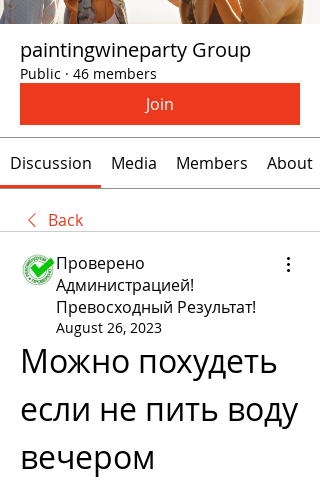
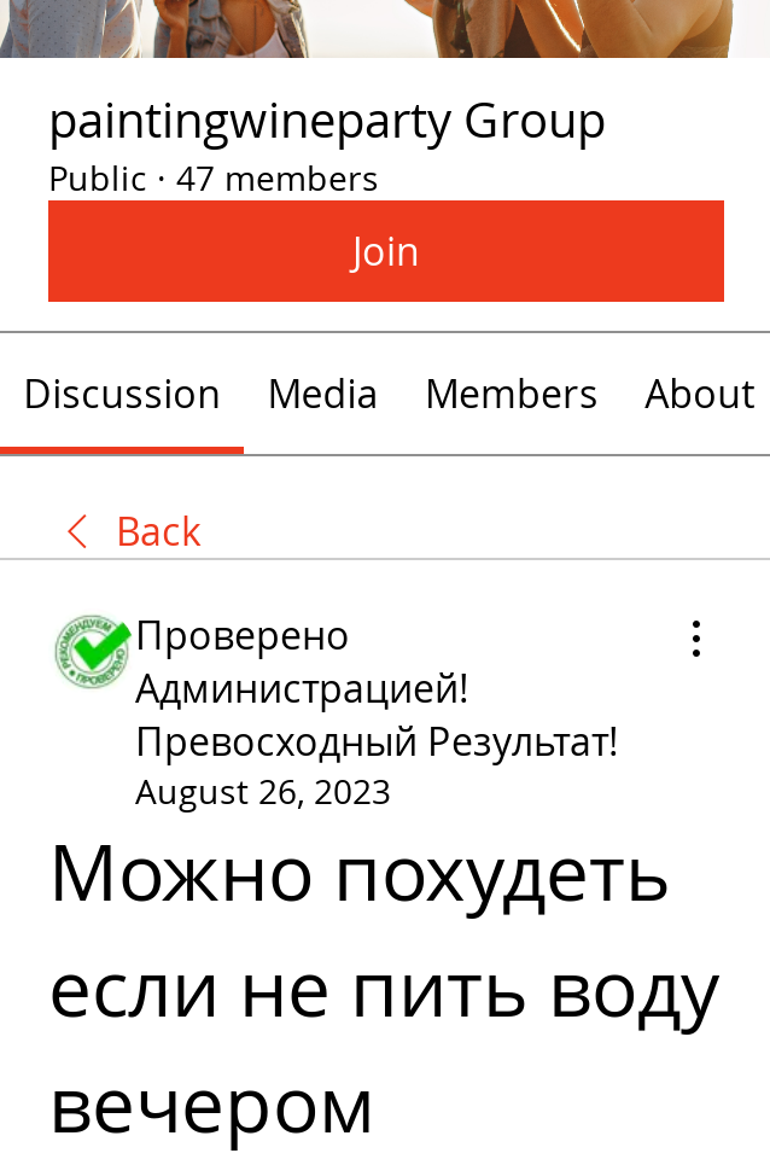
[20,64,157,83] Public · 46 members -> [48,154,379,199] Public · 47 members

